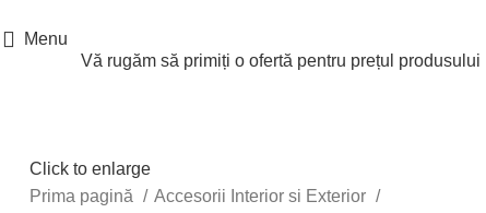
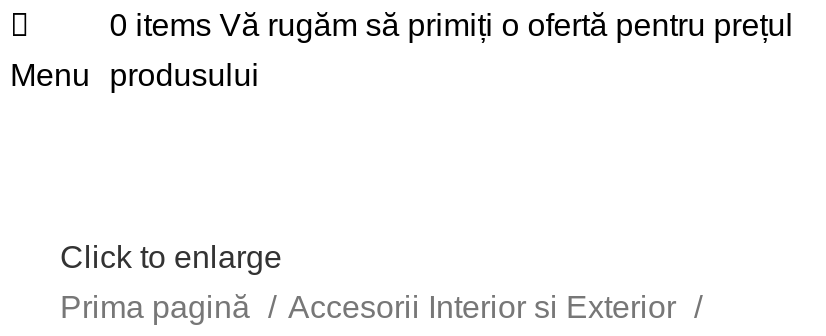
[81,51,481,70] Vă rugăm să primiți o ofertă pentru prețul produsului -> [110,8,794,92] 0 items Vă rugăm să primiți o ofertă pentru prețul | produsului

